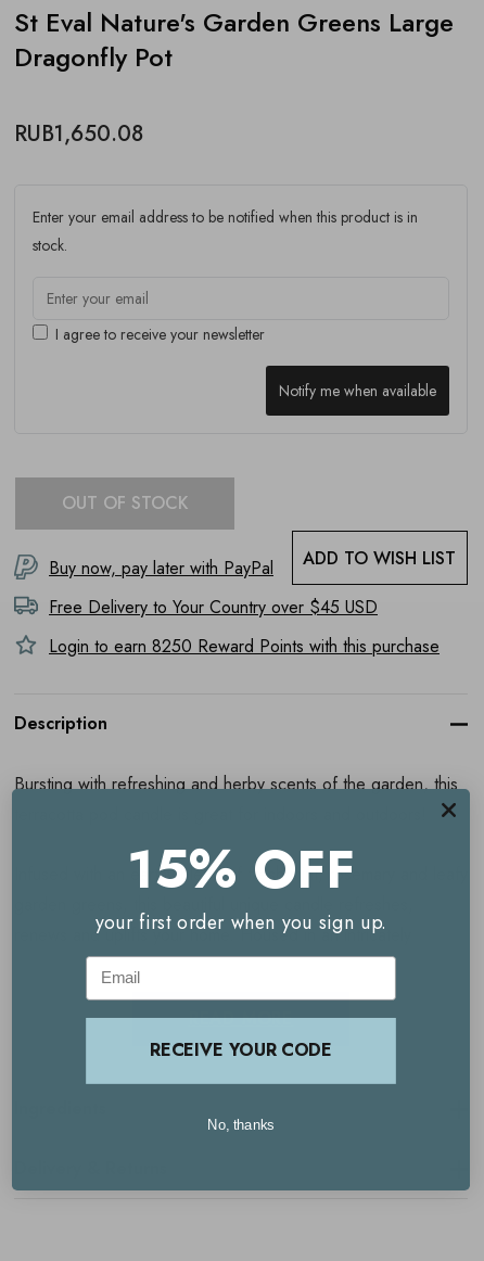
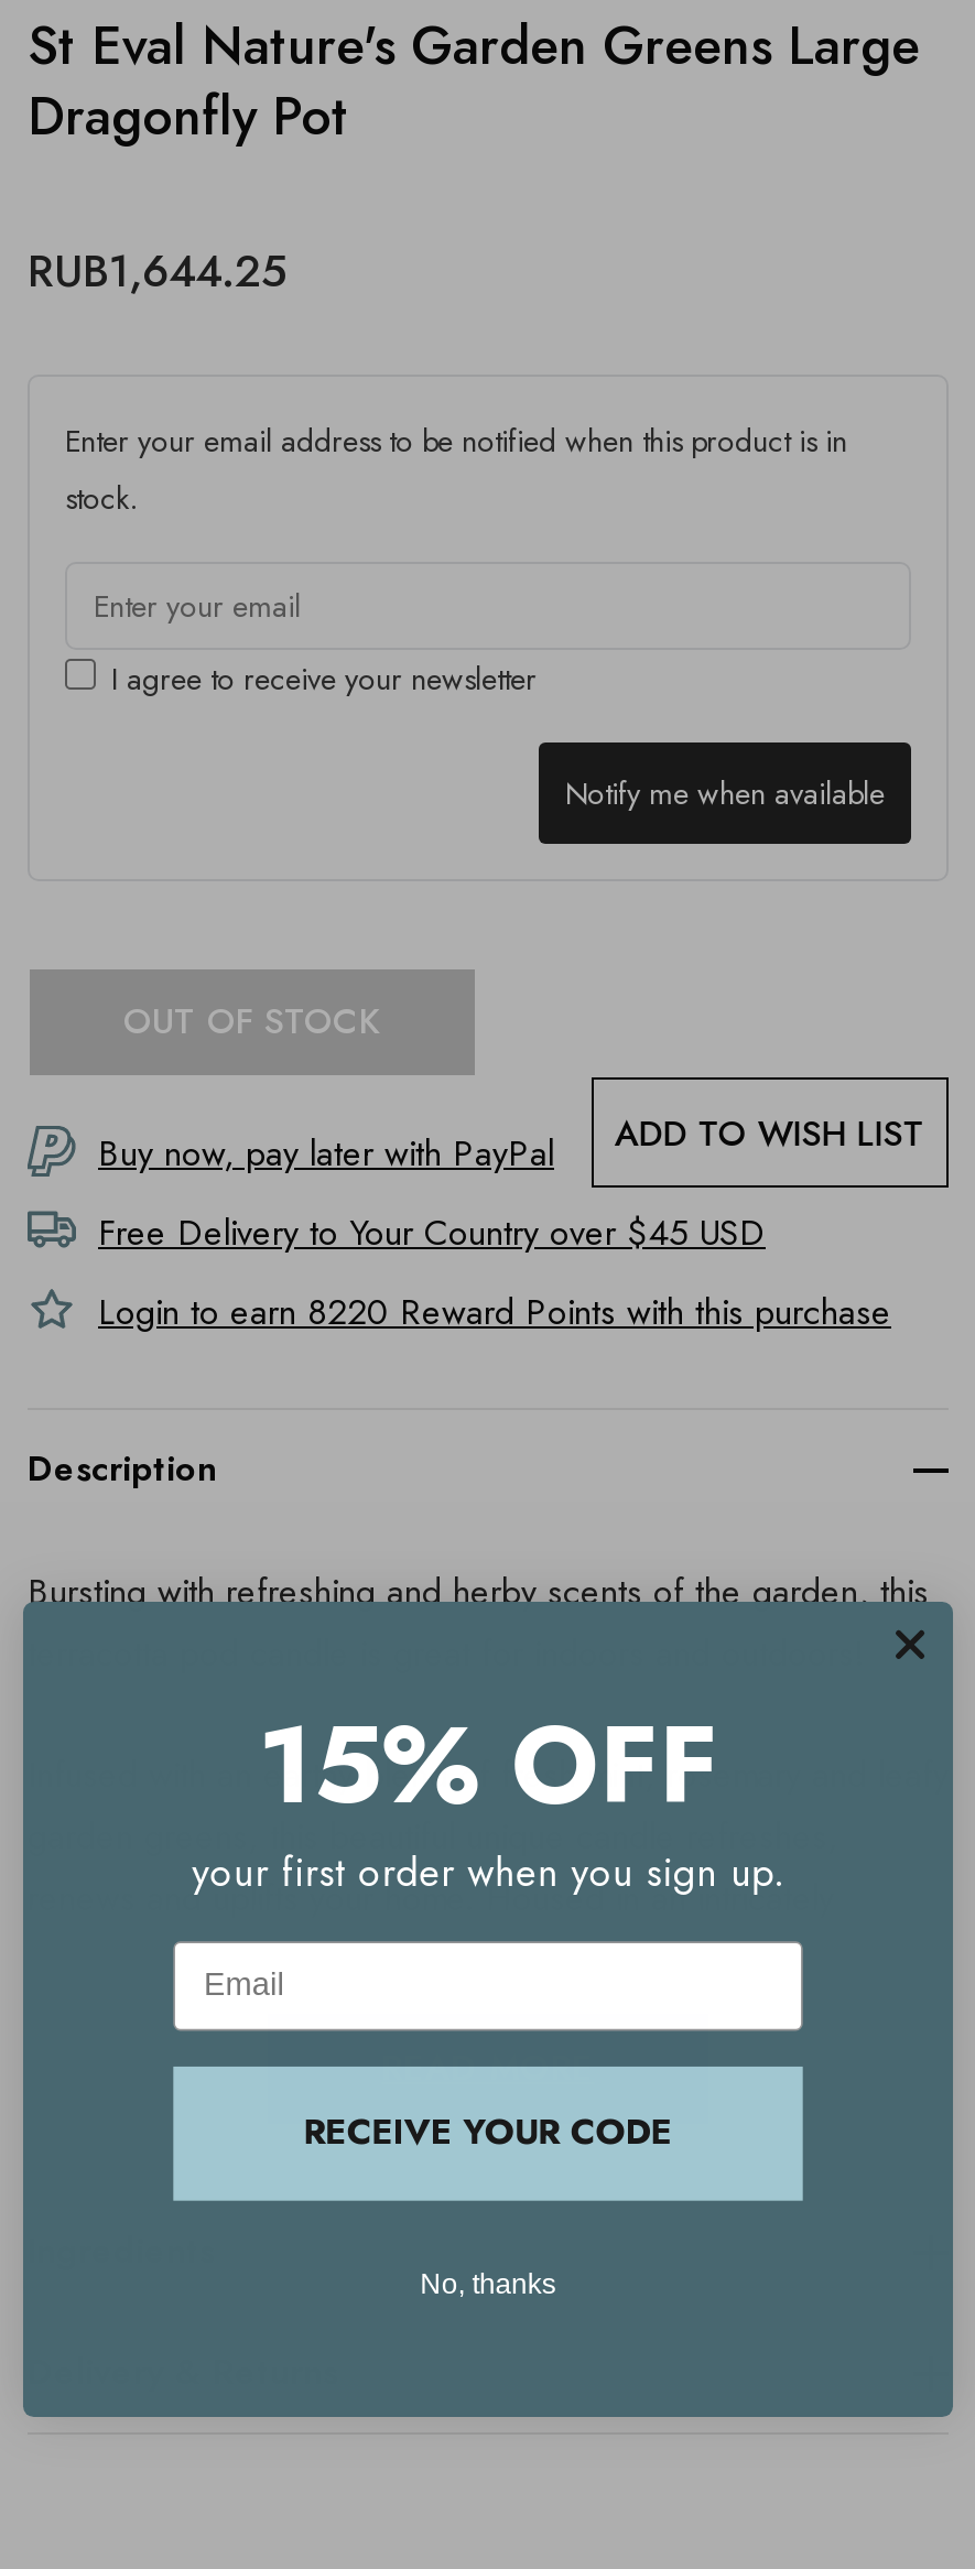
[14,118,143,150] RUB1,650.08 -> [28,240,288,304] RUB1,644.25
[49,634,440,659] Login to earn 8250 Reward Points with this purchase -> [98,1287,891,1337] Login to earn 8220 Reward Points with this purchase

